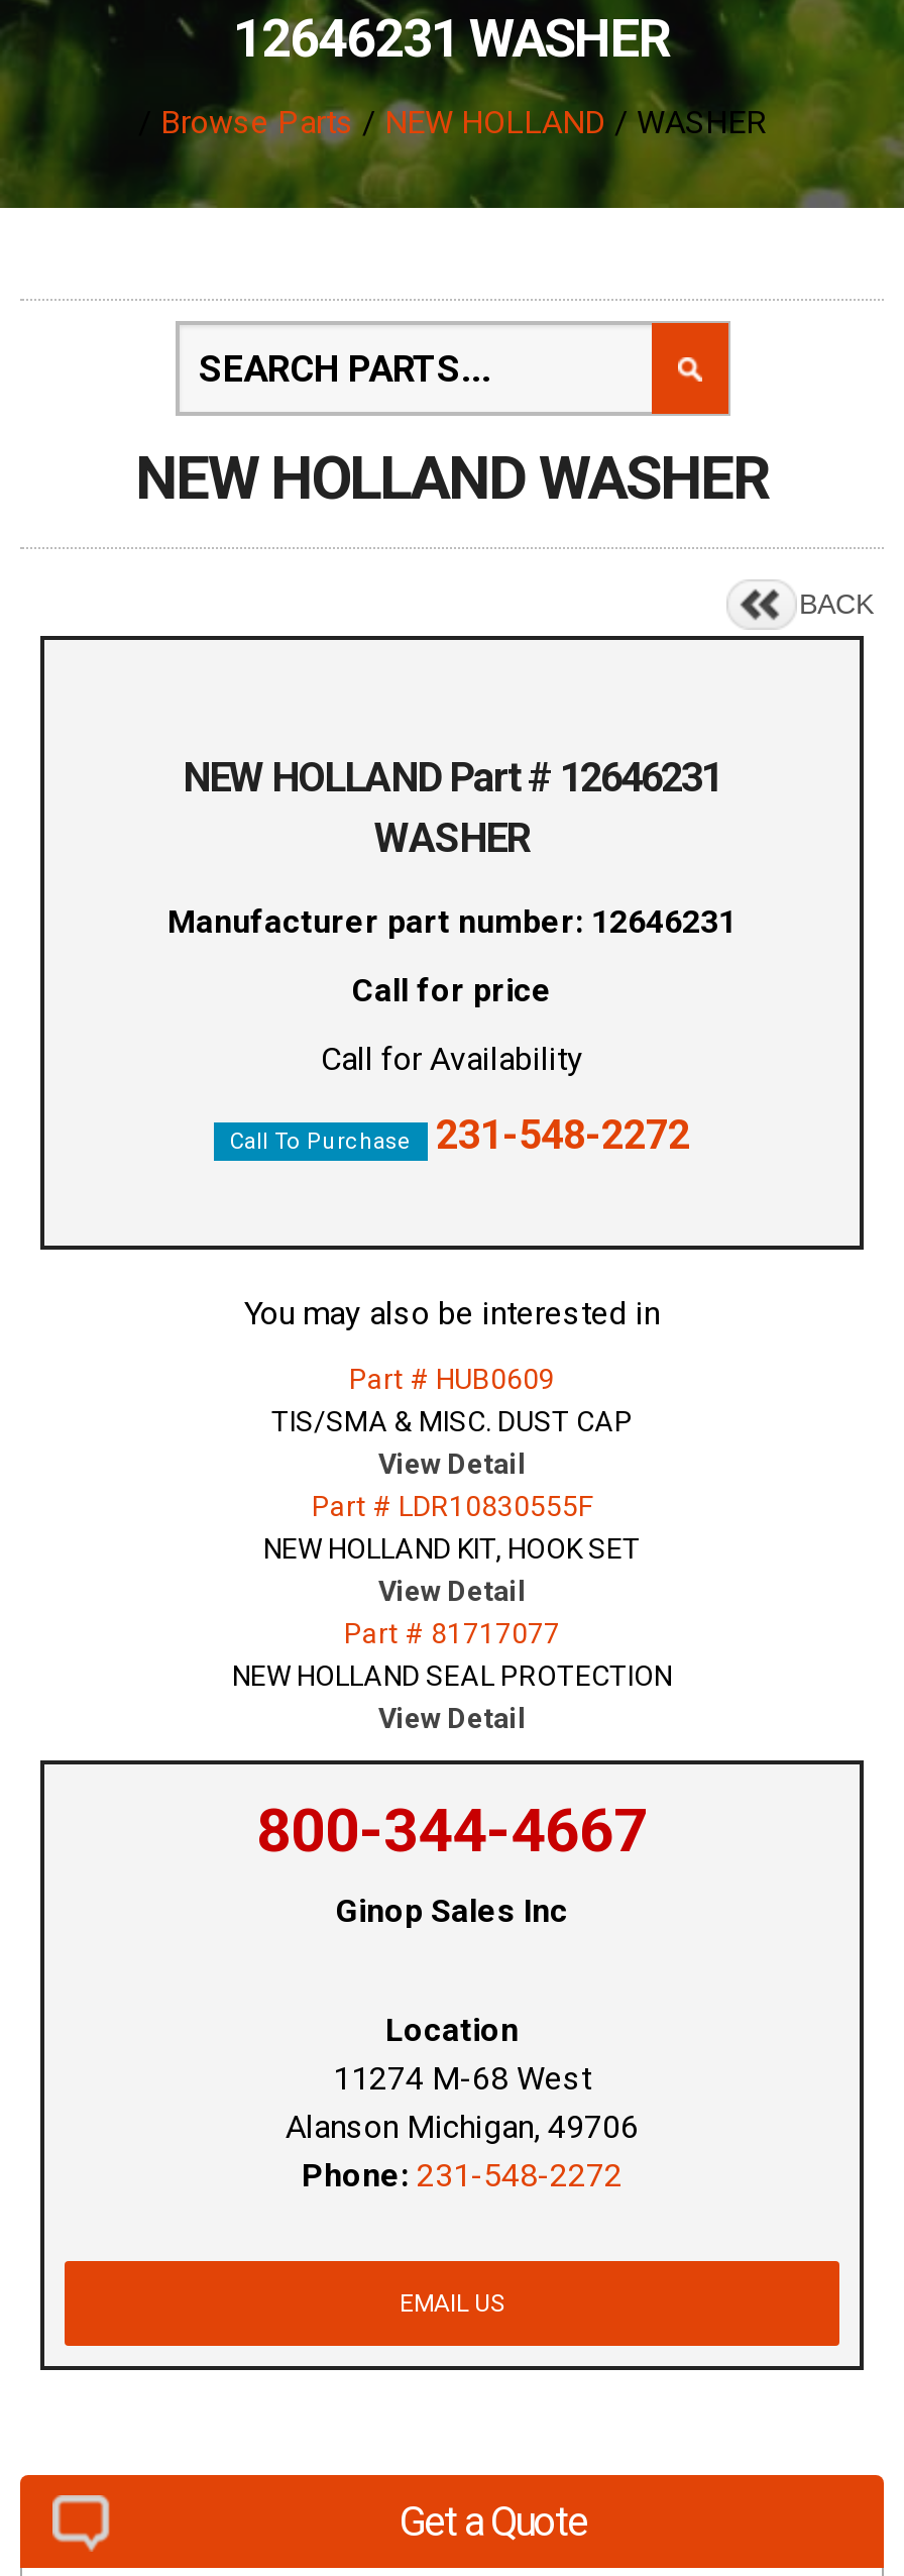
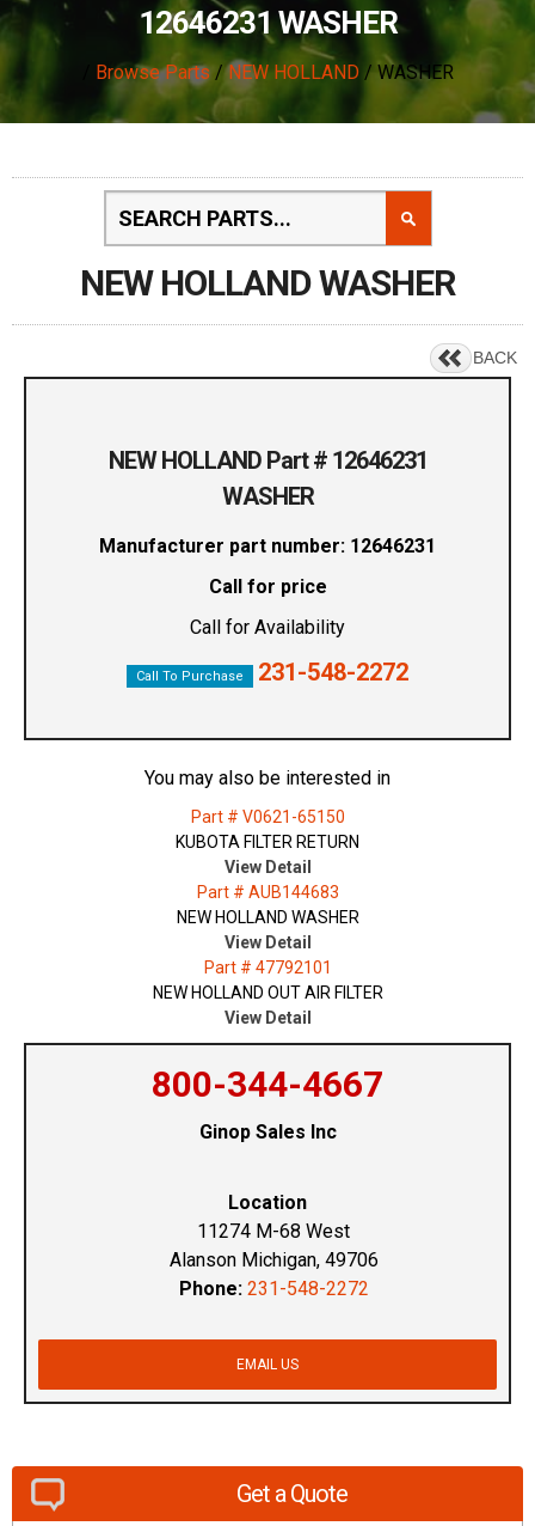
[271,1364,633,1438] Part # HUB0609 | TIS/SMA & MISC. DUST CAP -> [176,808,359,852] Part # V0621-65150 | KUBOTA FILTER RETURN
[263,1491,641,1565] Part # LDR10830555F | NEW HOLLAND KIT, HOOK SET -> [176,883,359,927] Part # AUB144683 | NEW HOLLAND WASHER
[232,1618,672,1693] Part # 81717077 | NEW HOLLAND SEAL PROTECTION -> [152,958,383,1003] Part # 47792101 | NEW HOLLAND OUT AIR FILTER

